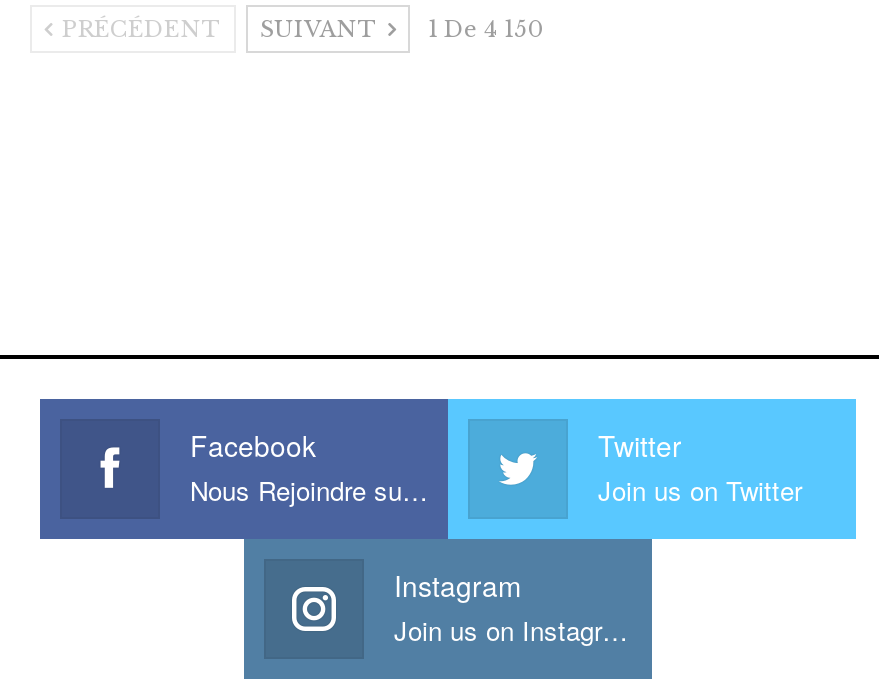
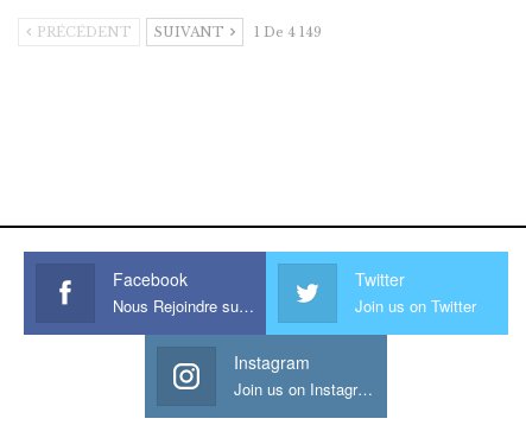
[56,14,544,42] PRÉCÉDENT SUIVANT 1 De 4 150 -> [33,23,322,40] PRÉCÉDENT SUIVANT 1 De 4 149

